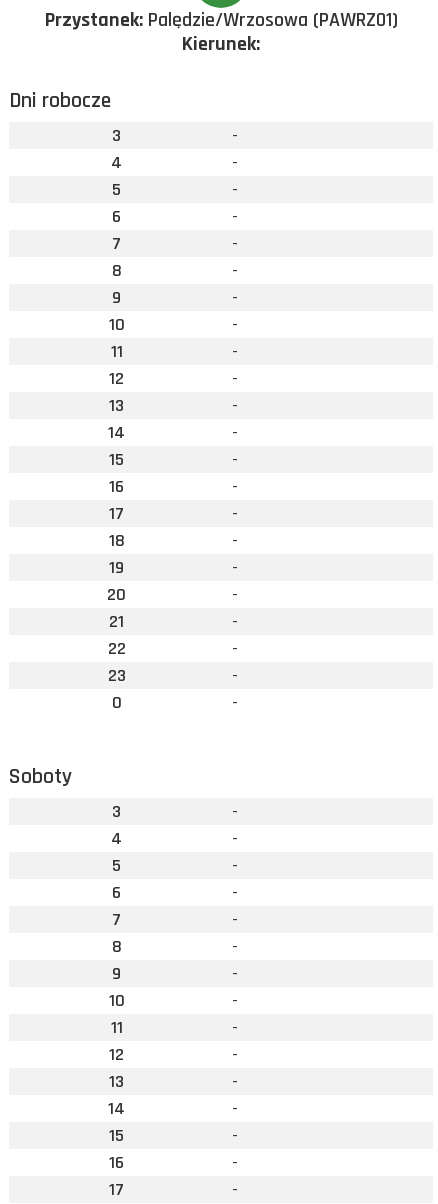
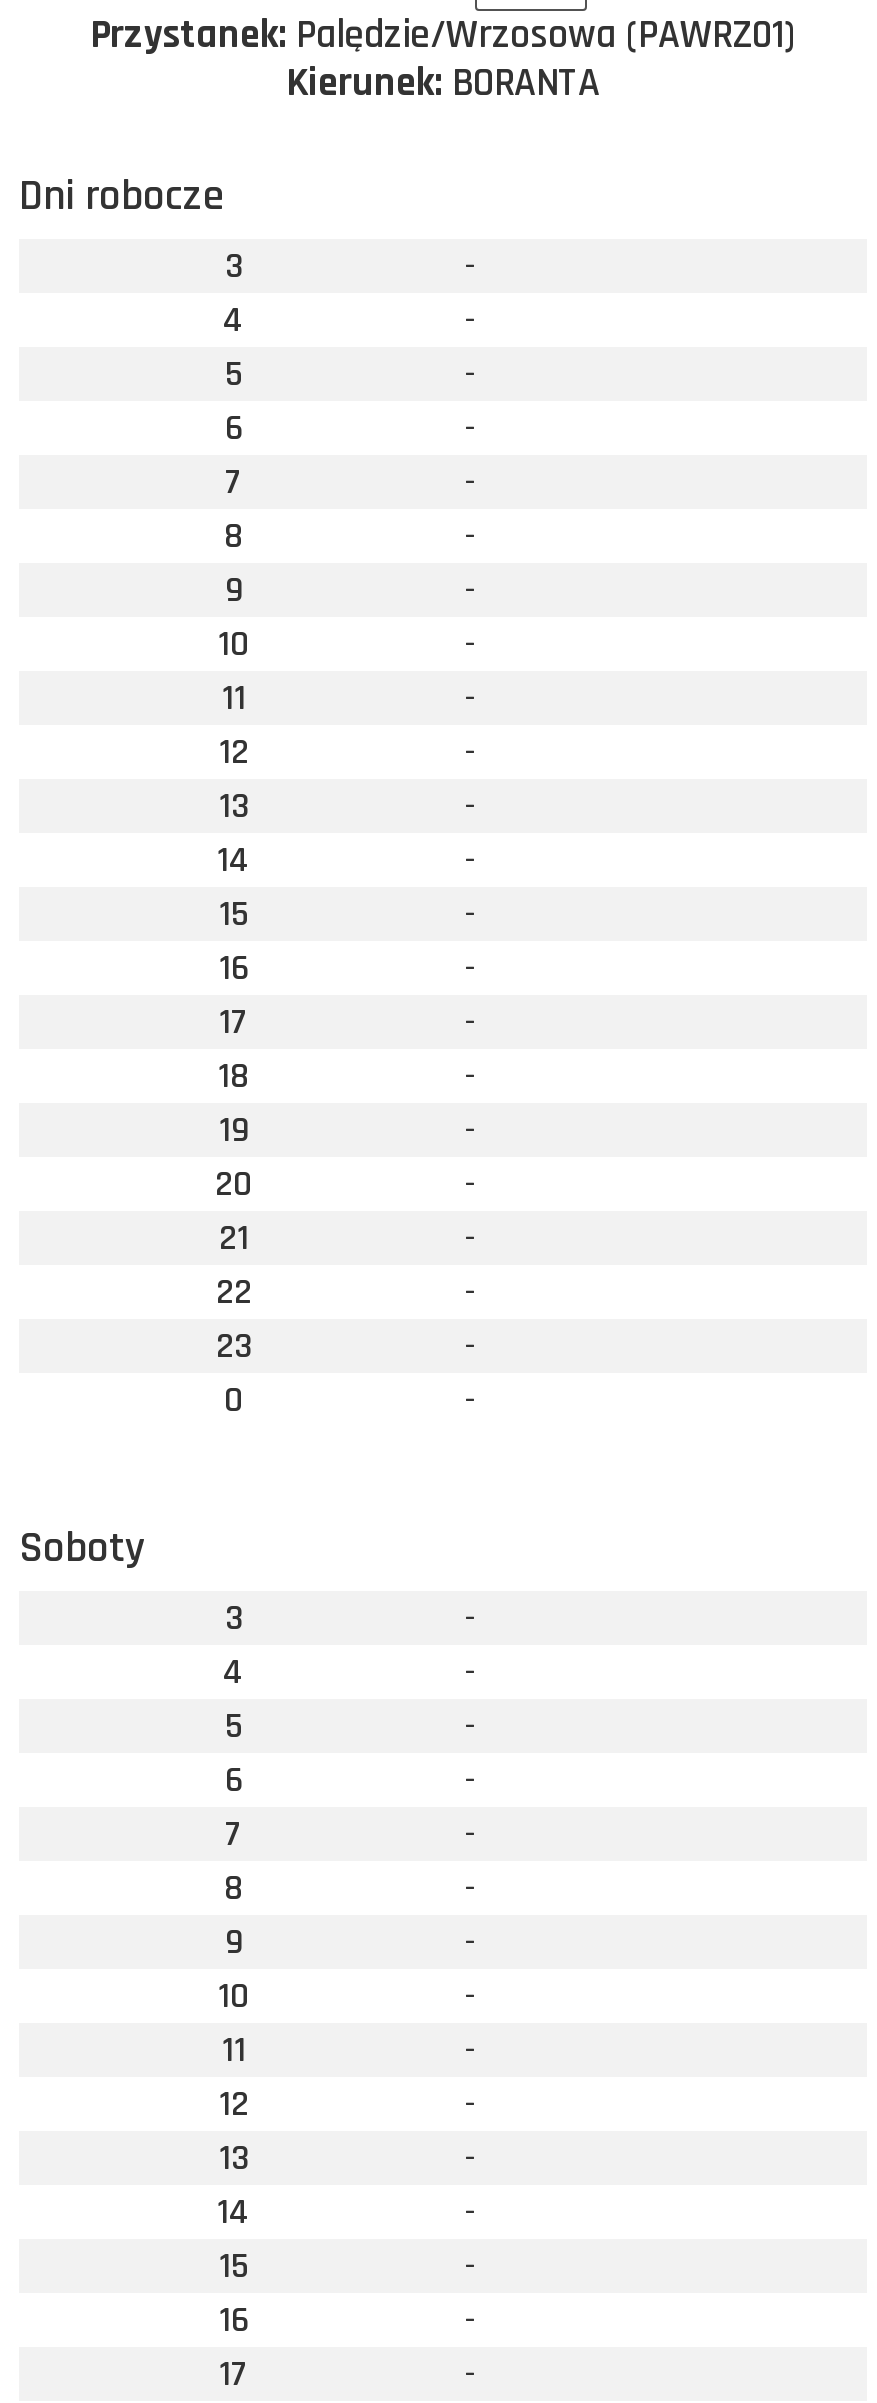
[182,31,260,57] Kierunek: -> [286,57,600,109] Kierunek: BORANTA

